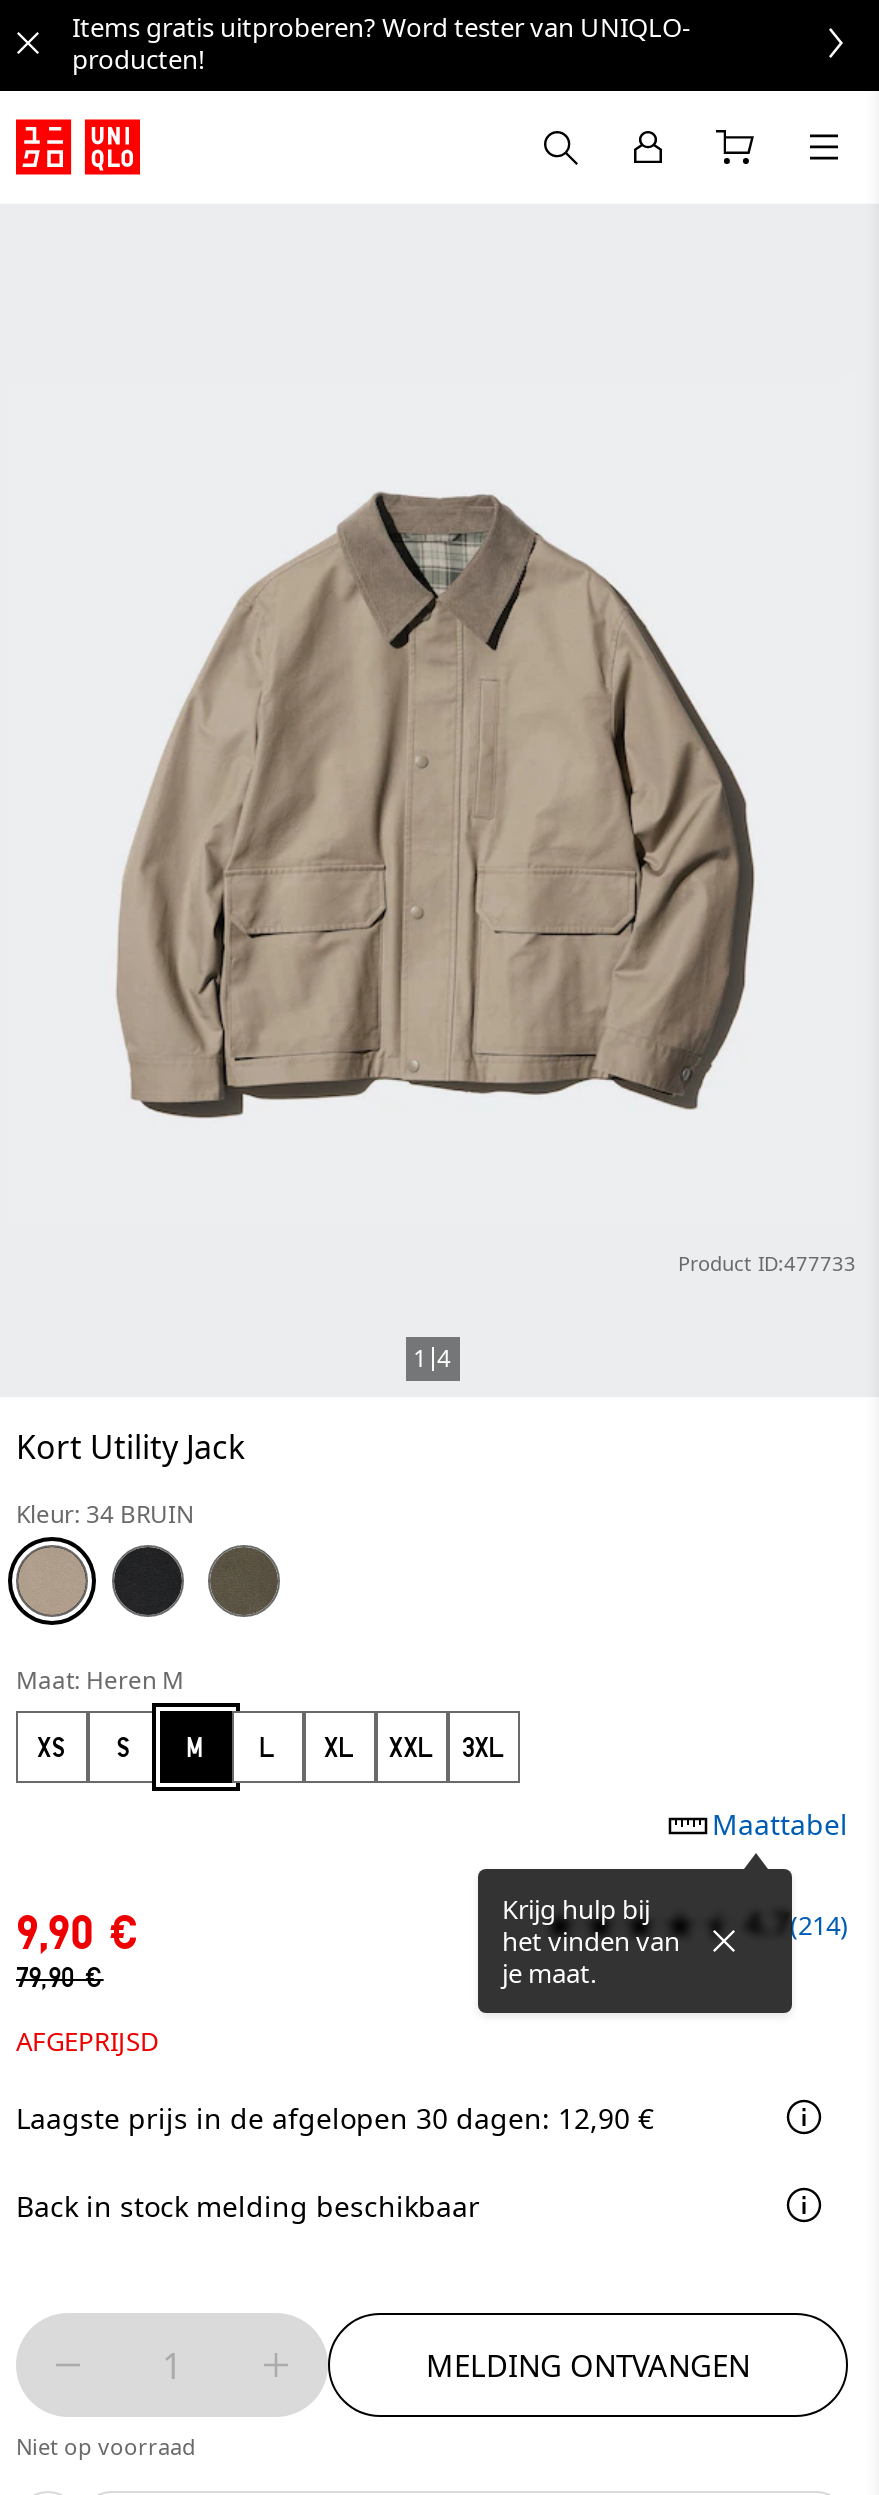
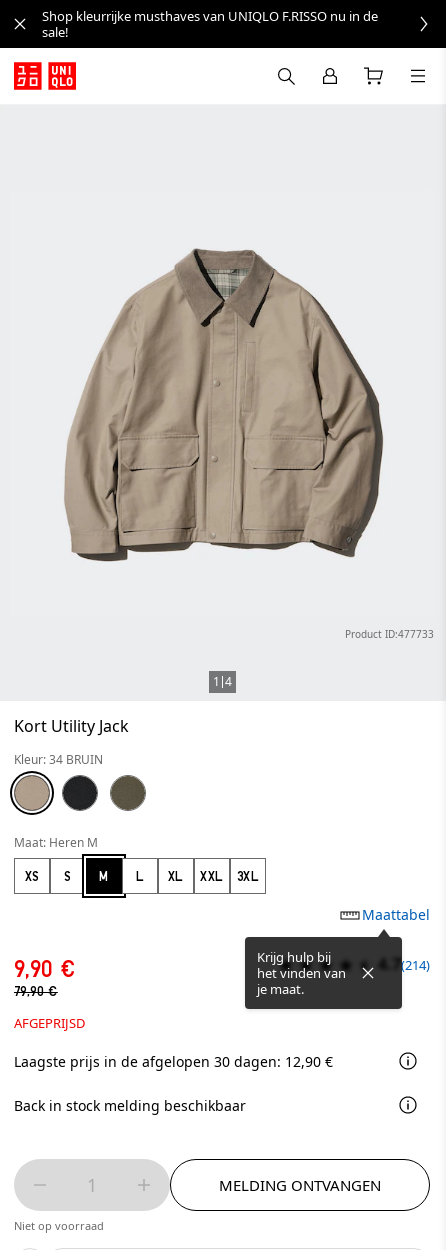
[72,9,690,77] Items gratis uitproberen? Word tester van UNIQLO- | producten! -> [42,7,378,41] Shop kleurrijke musthaves van UNIQLO F.RISSO nu in de | sale!

